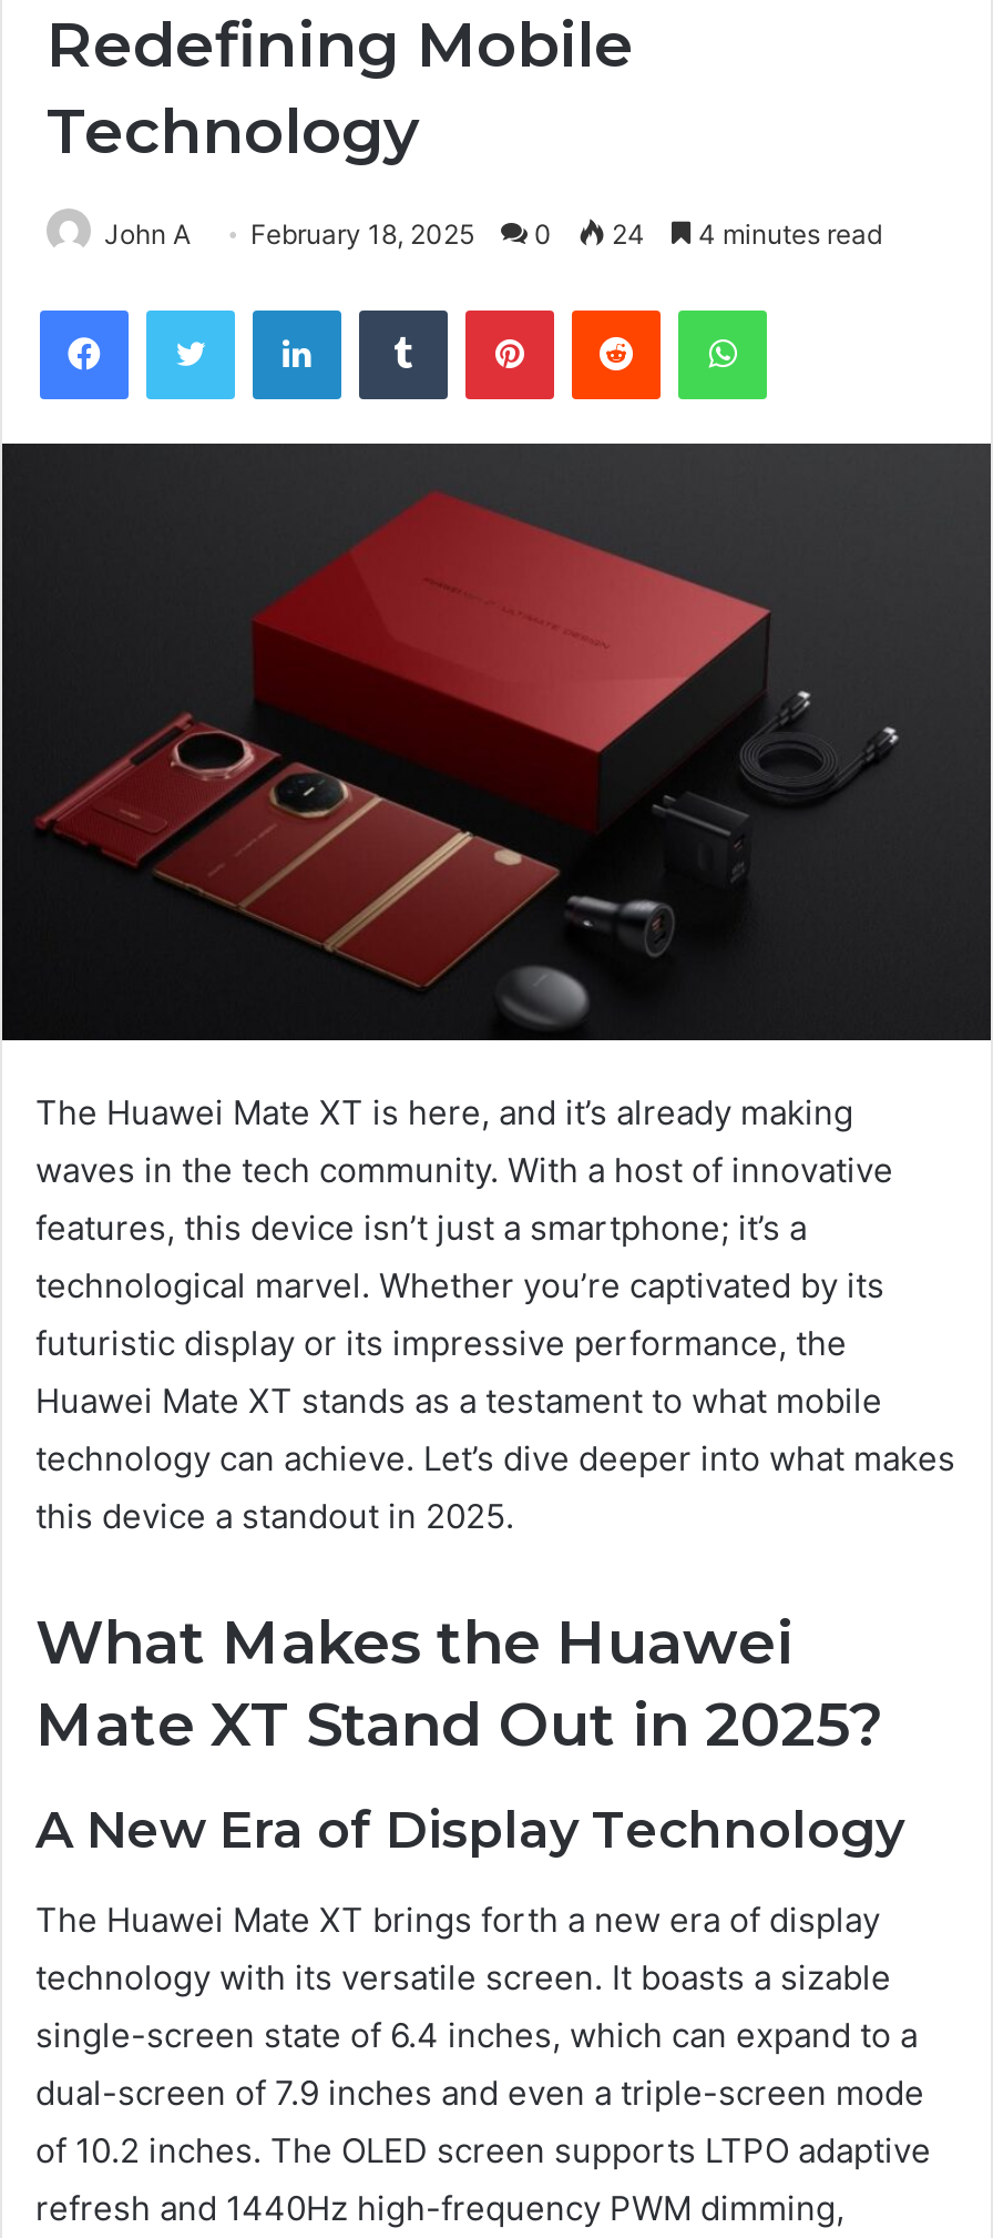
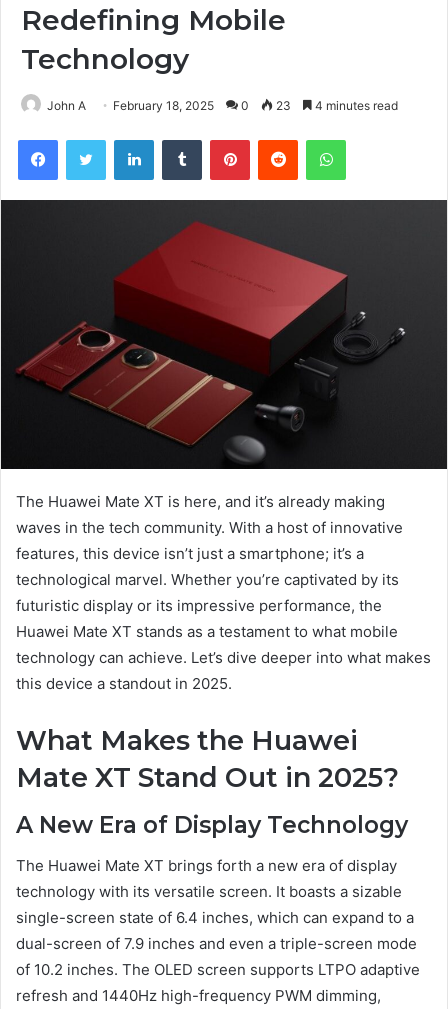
[104,217,882,251] John A February 18, 2025 0 24 4 minutes read -> [47,98,398,113] John A February 18, 2025 0 23 4 minutes read

